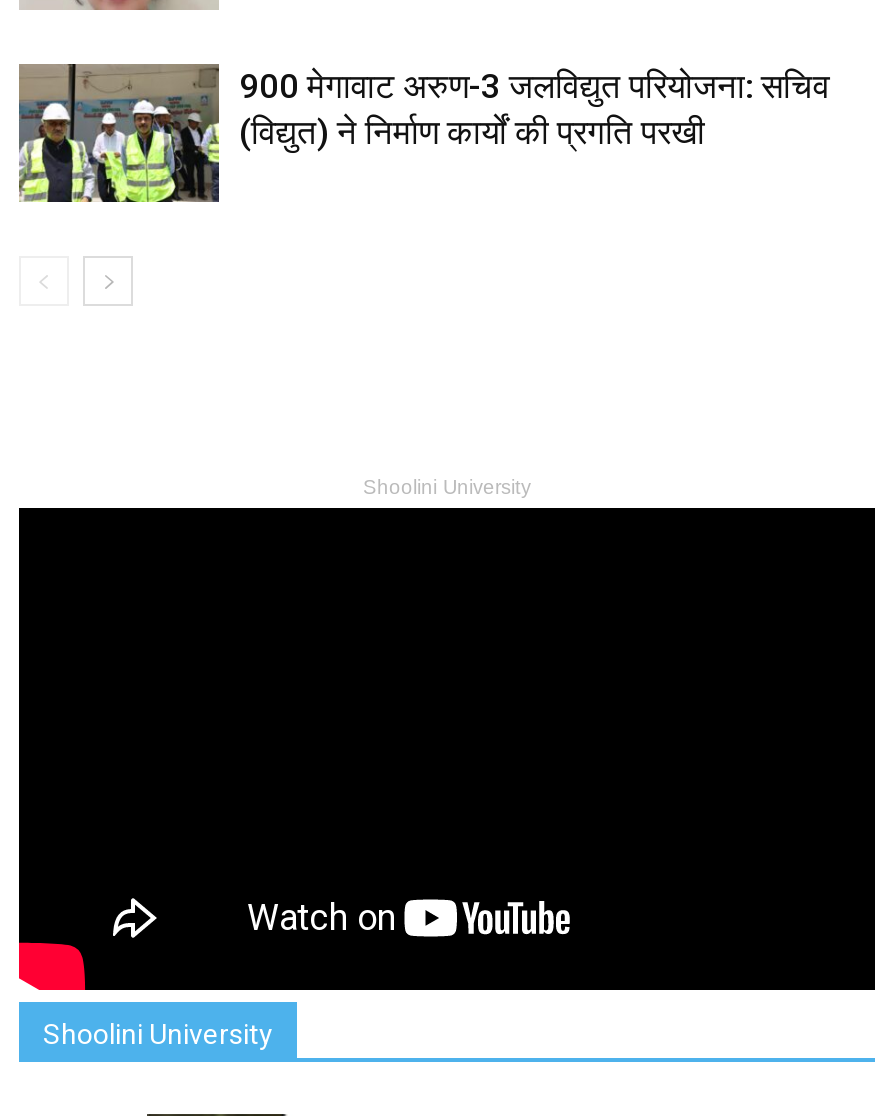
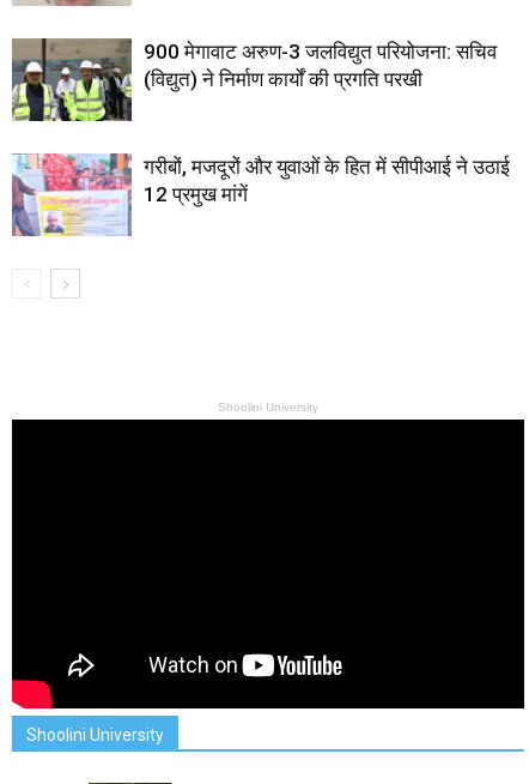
none -> [12,153,510,237] [image] | गरीबों, मजदूरों और युवाओं के हित में सीपीआई ने उठाई | 12 प्रमुख मांगें

